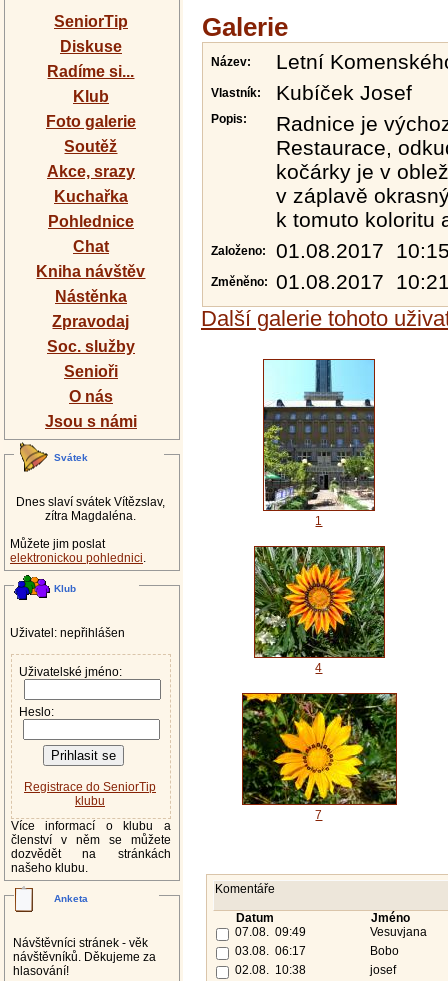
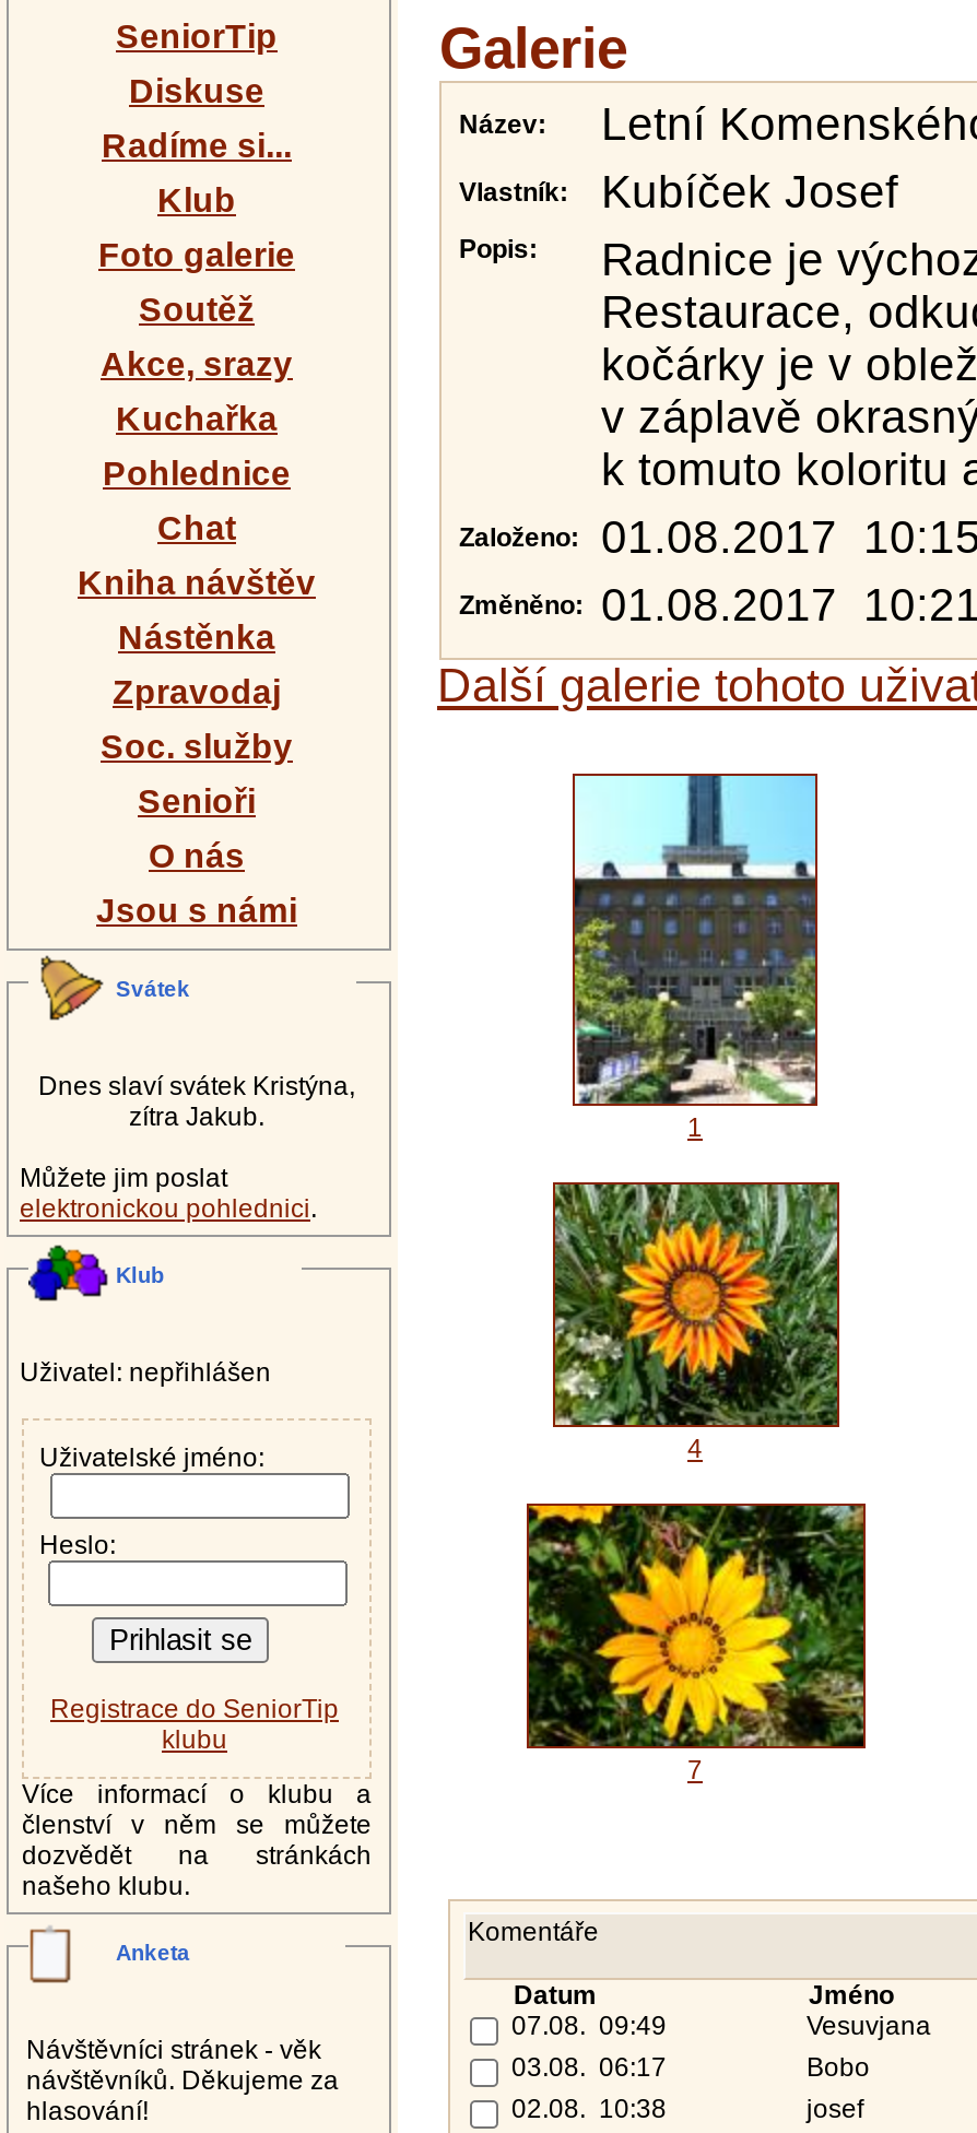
[16,495,165,509] Dnes slaví svátek Vítězslav, -> [38,1071,355,1101] Dnes slaví svátek Kristýna,
[45,509,136,523] zítra Magdaléna. -> [129,1101,264,1132] zítra Jakub.

